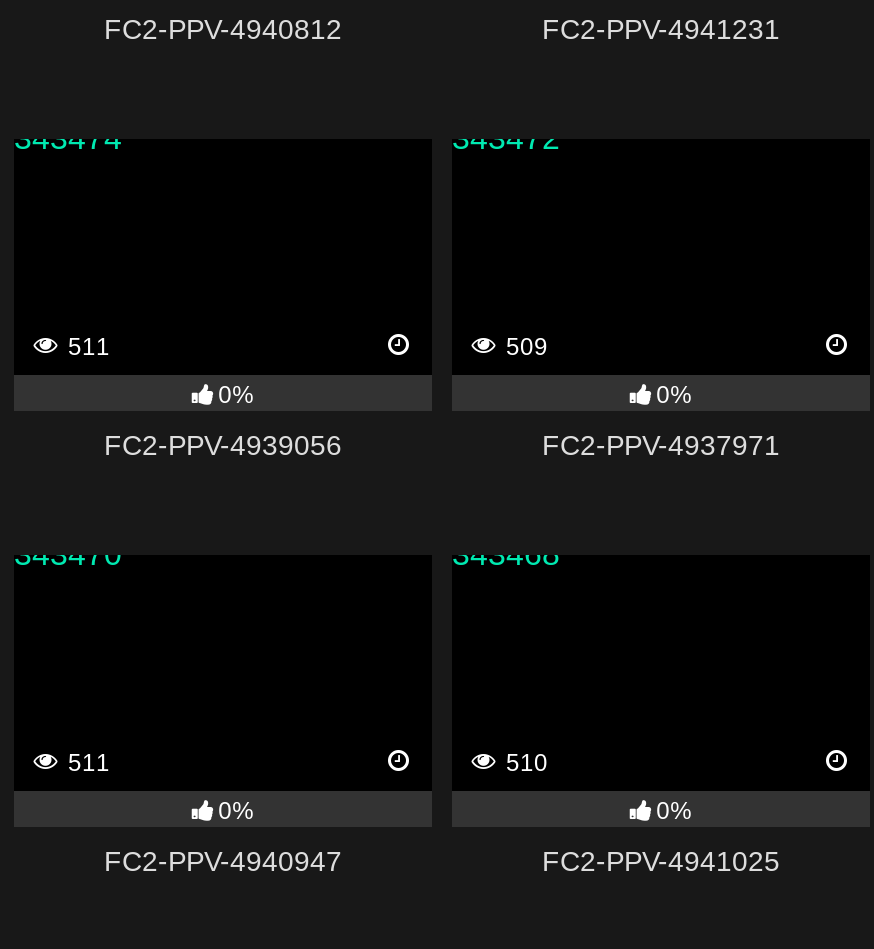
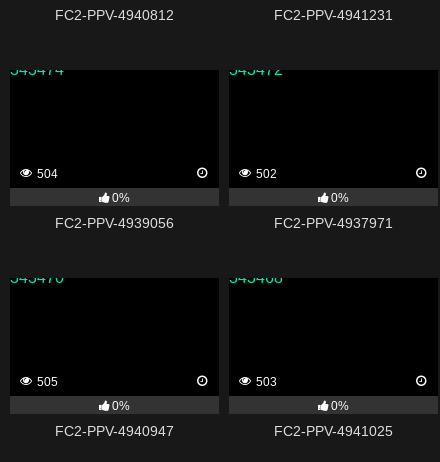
[62,334,110,362] 511 -> [34,167,58,181] 504
[500,334,548,362] 509 -> [253,167,277,181] 502
[62,749,110,777] 511 -> [34,375,58,389] 505
[500,749,548,777] 510 -> [253,375,277,389] 503

